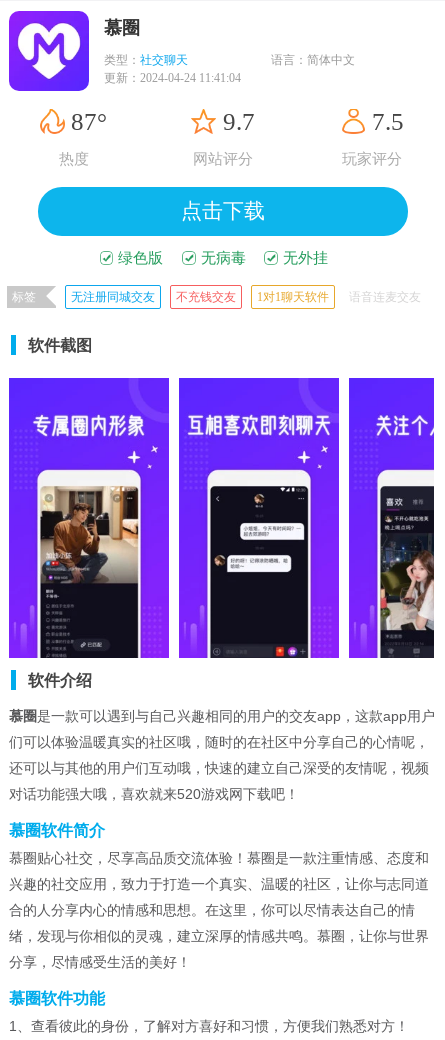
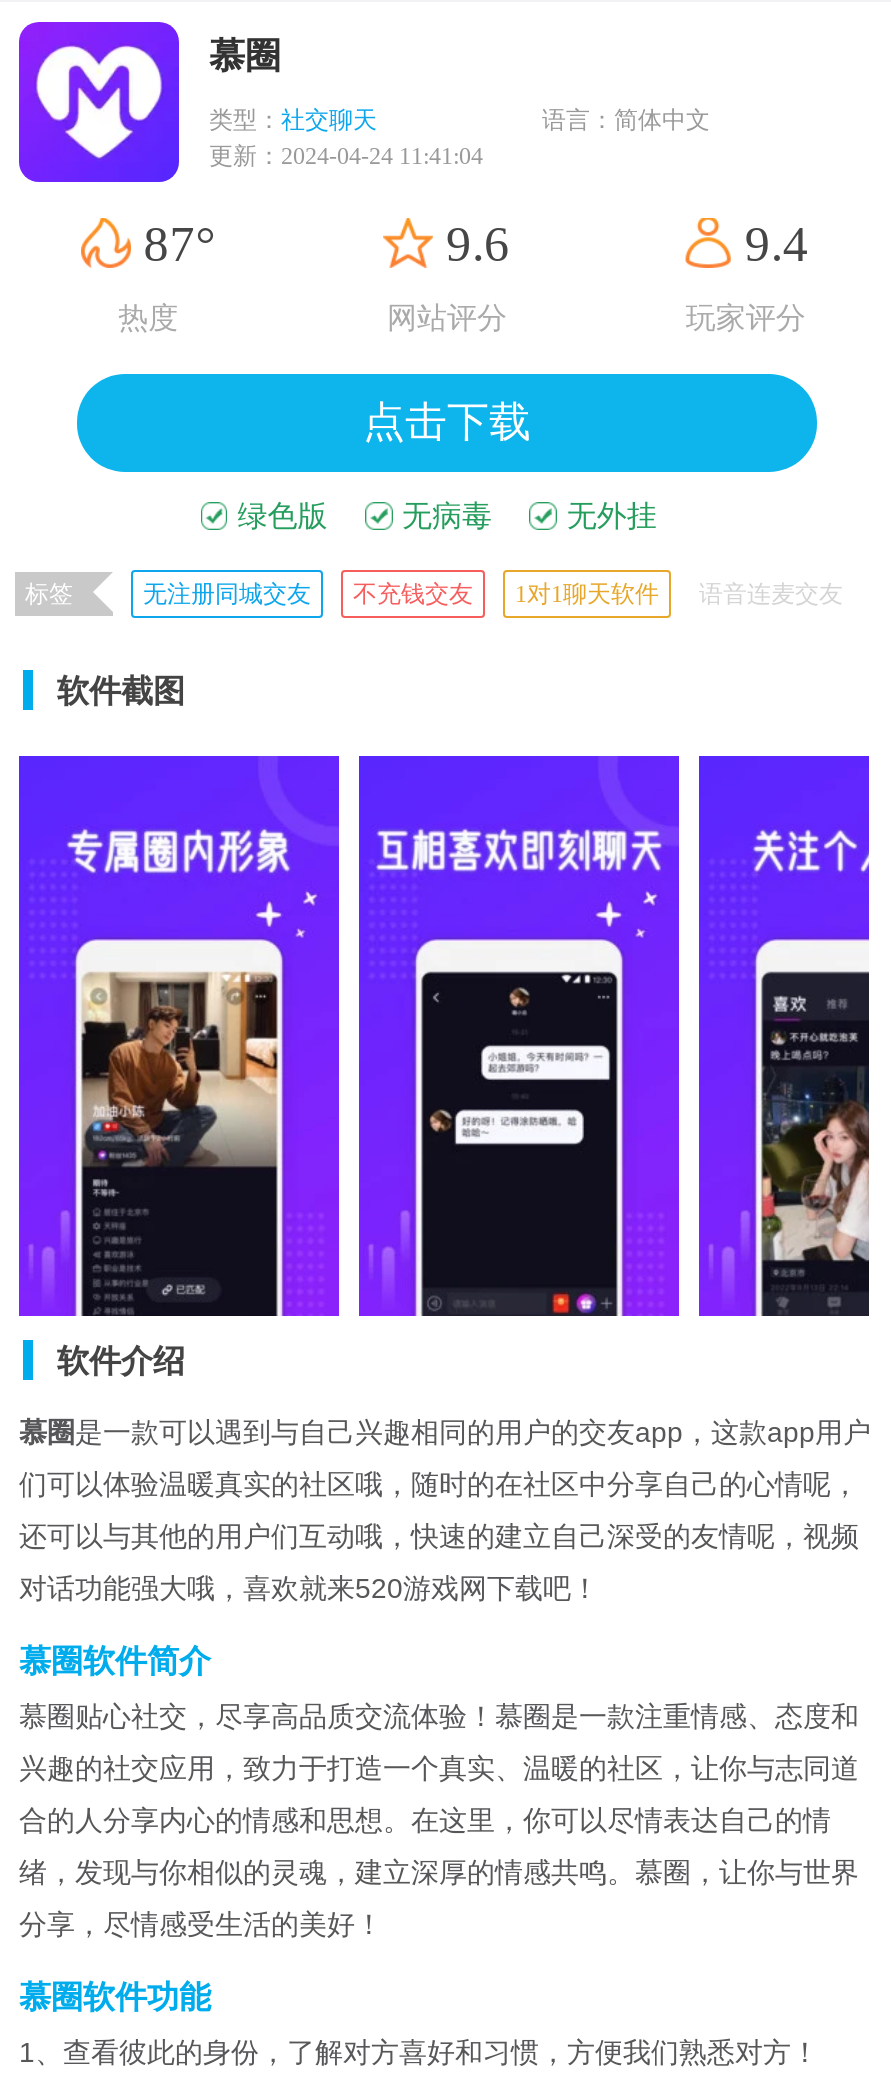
[222,109,254,136] 9.7 -> [446,217,510,271] 9.6
[372,109,404,136] 7.5 -> [745,217,809,271] 9.4

